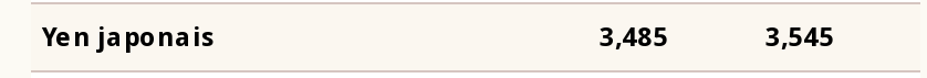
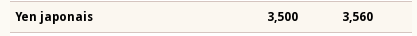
[600,22,668,53] 3,485 -> [267,10,298,24] 3,500
[765,22,834,53] 3,545 -> [342,10,373,24] 3,560

